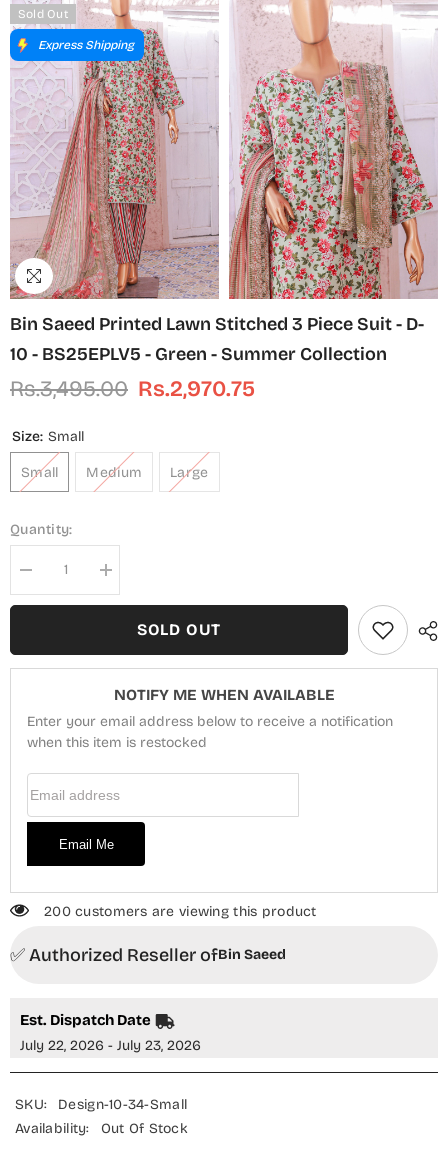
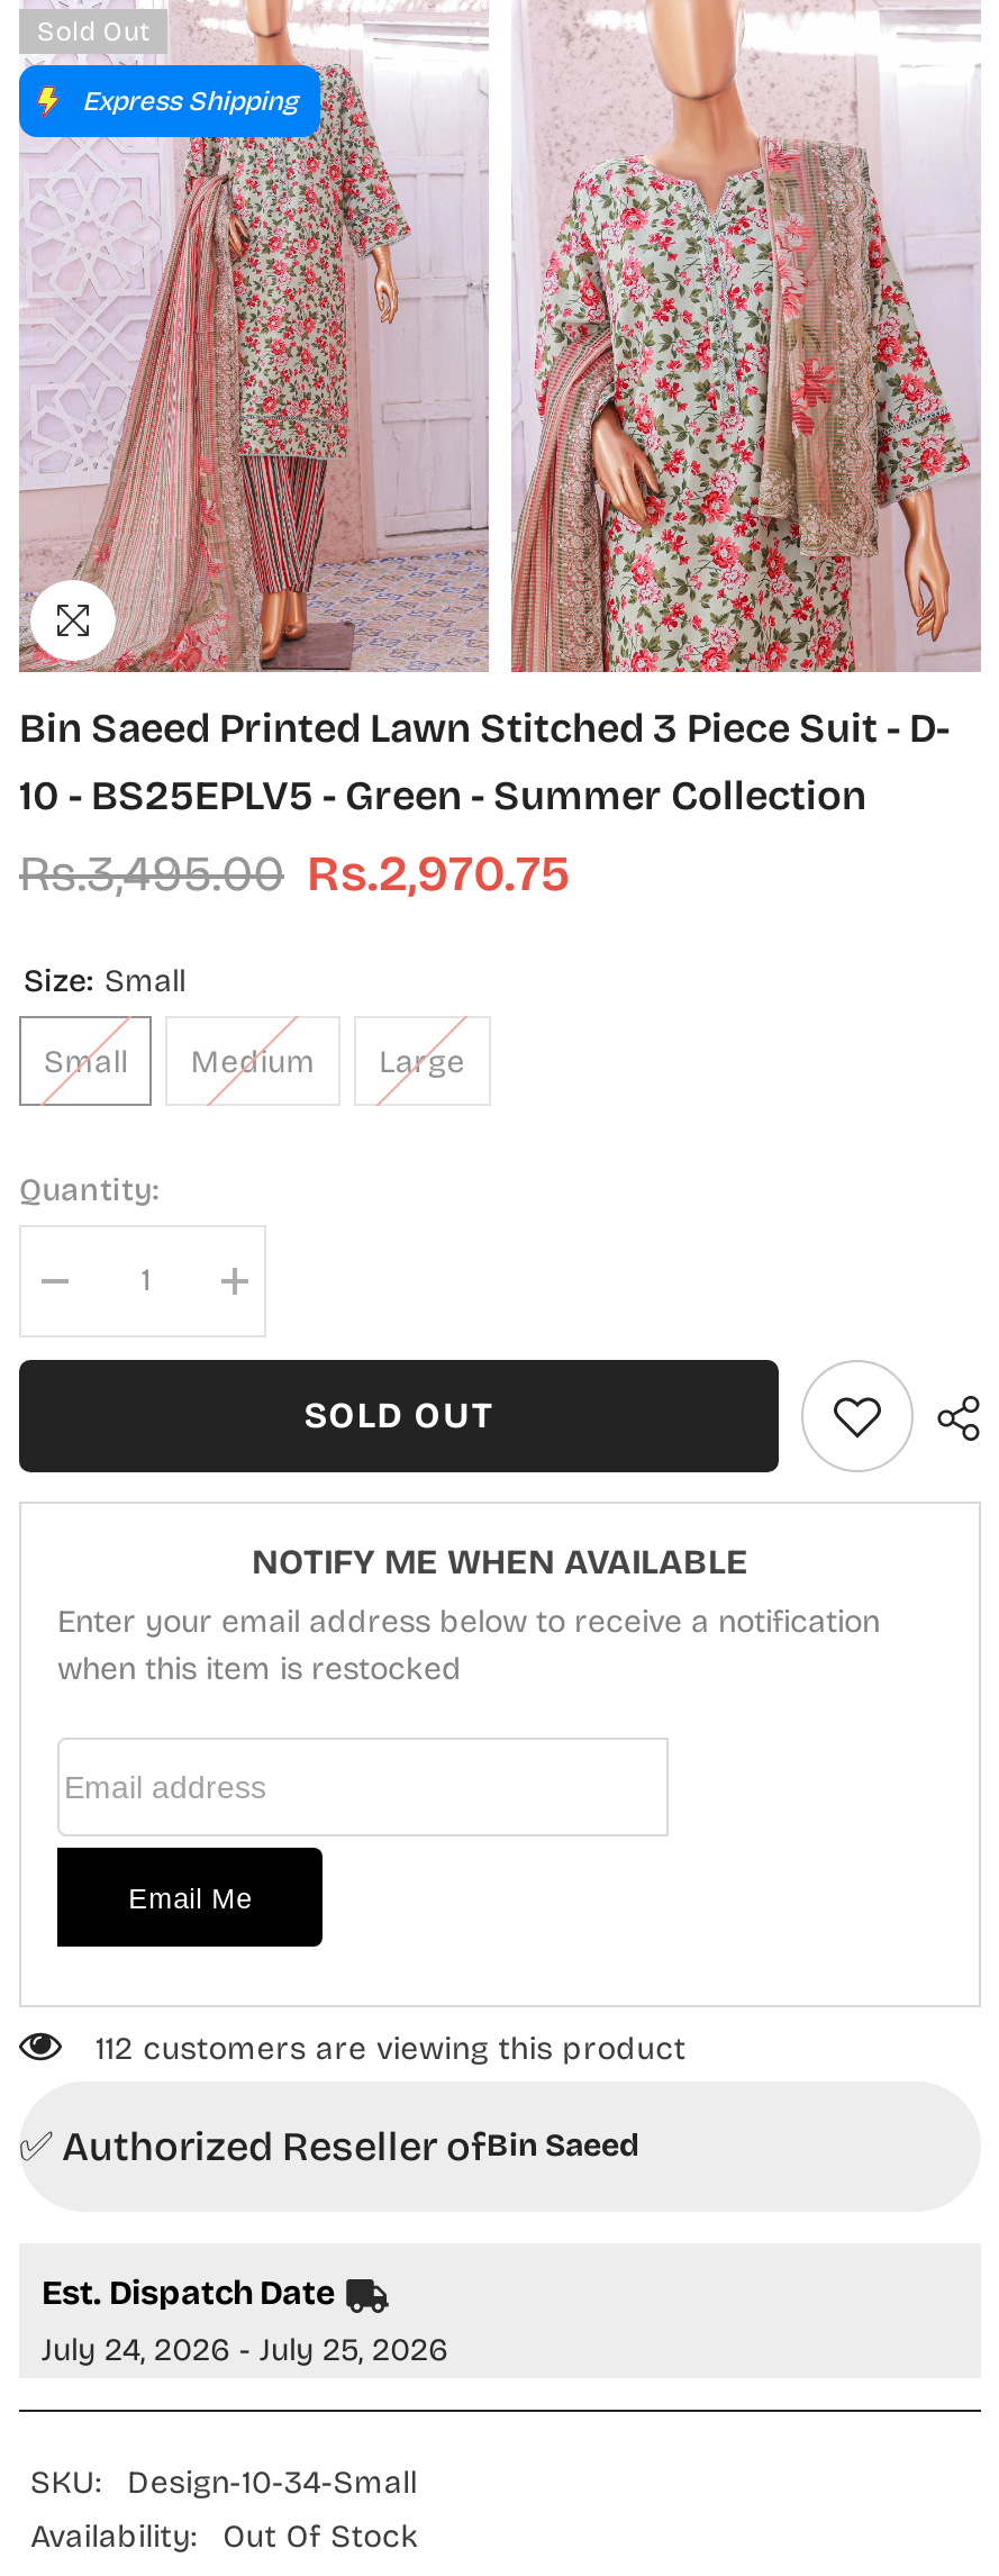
[44,903,317,920] 200 customers are viewing this product -> [96,2029,686,2067] 112 customers are viewing this product
[20,1037,201,1054] July 22, 2026 - July 23, 2026 -> [42,2331,448,2370] July 24, 2026 - July 25, 2026

